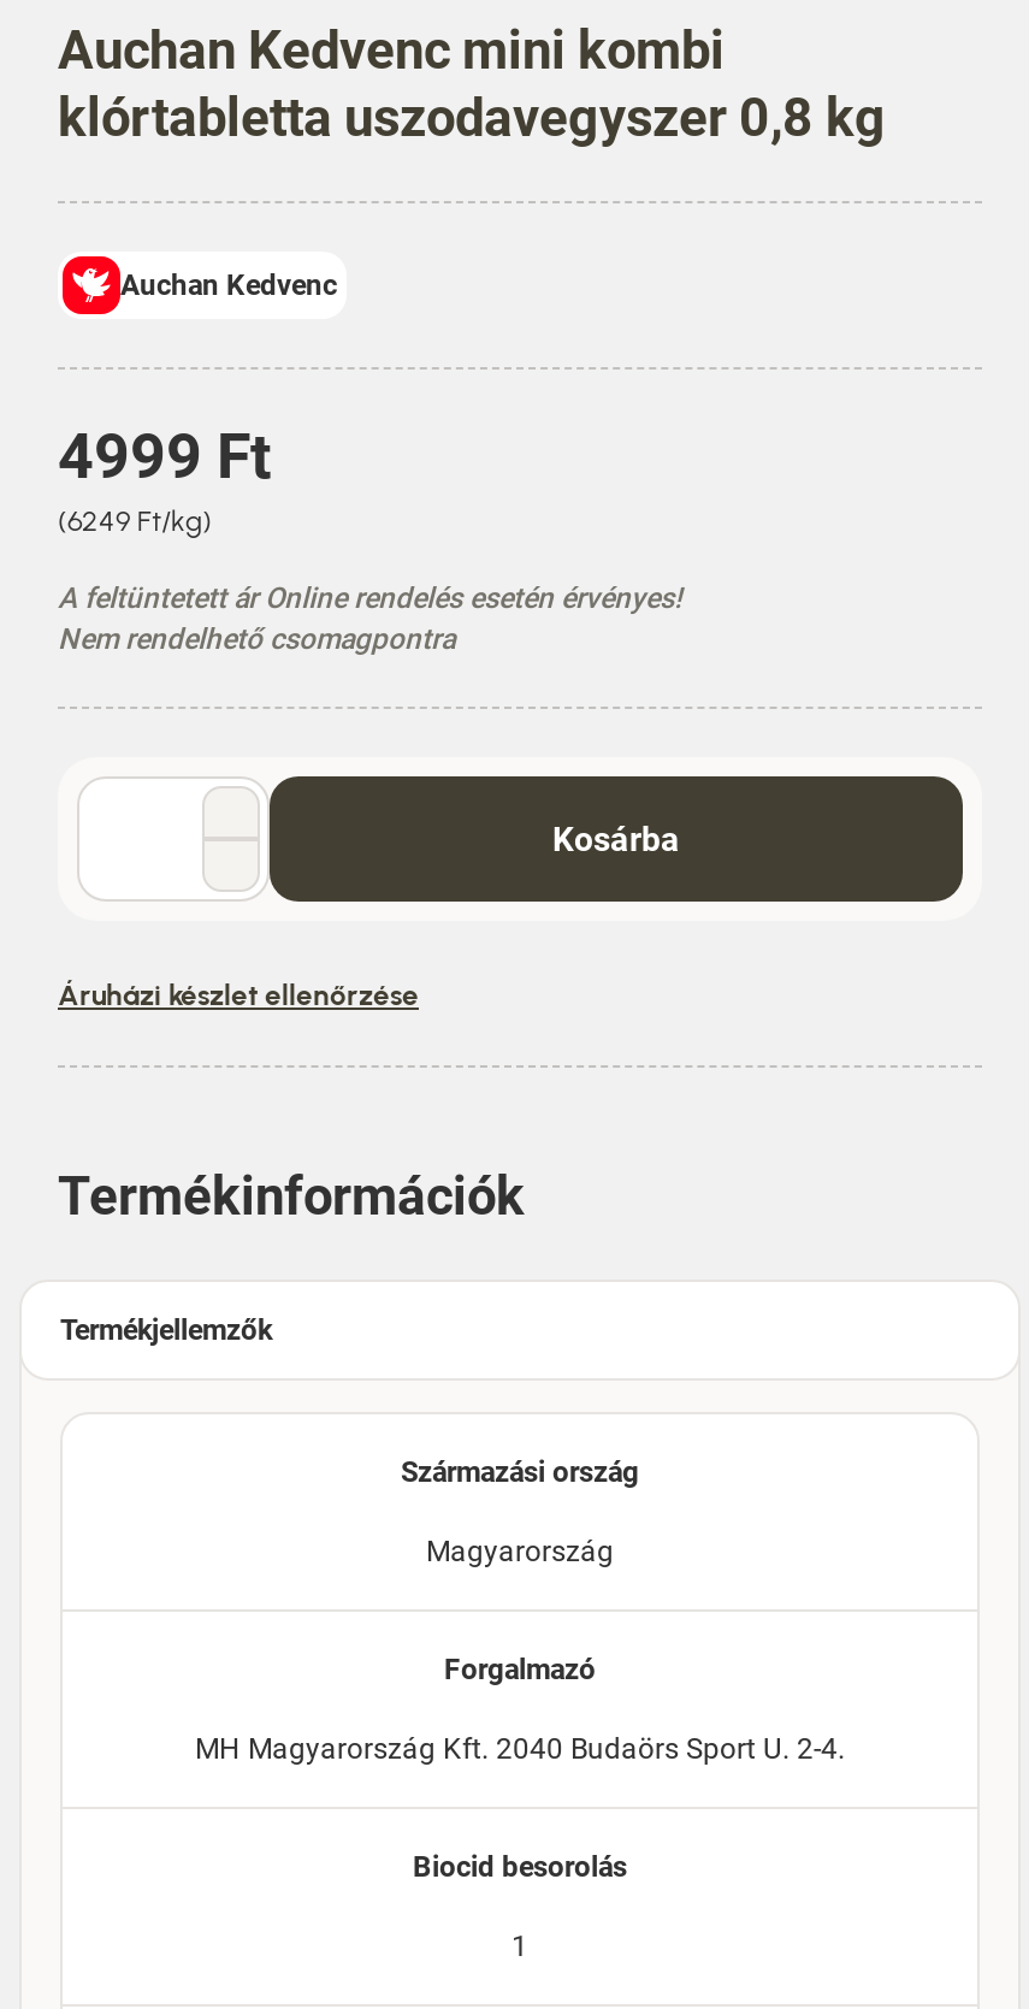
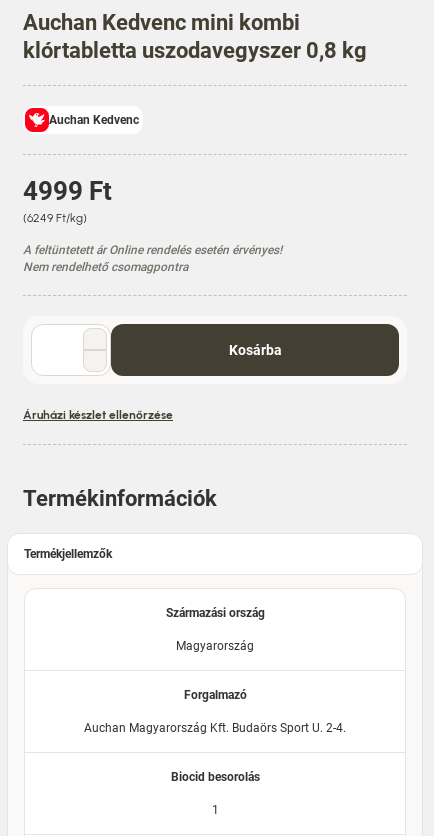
[195,1731,845,1765] MH Magyarország Kft. 2040 Budaörs Sport U. 2-4. -> [84,721,346,735] Auchan Magyarország Kft. Budaörs Sport U. 2-4.

